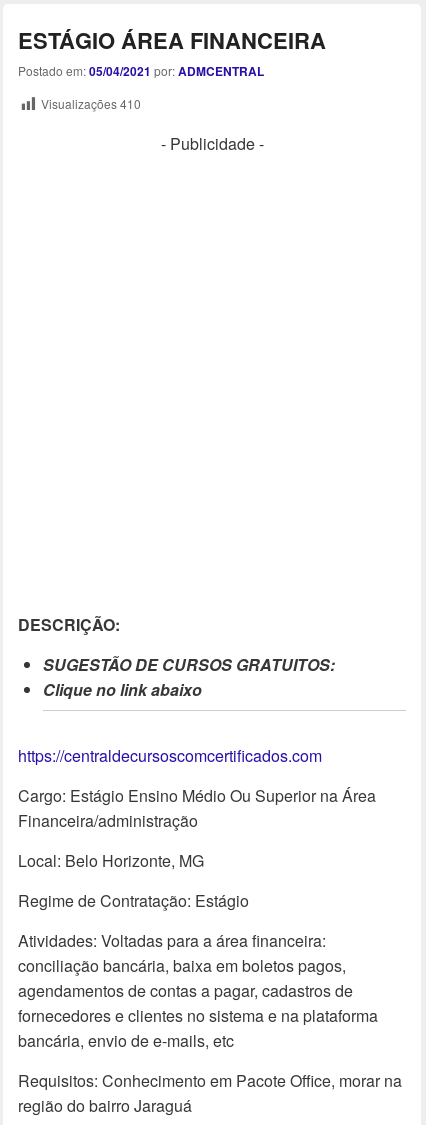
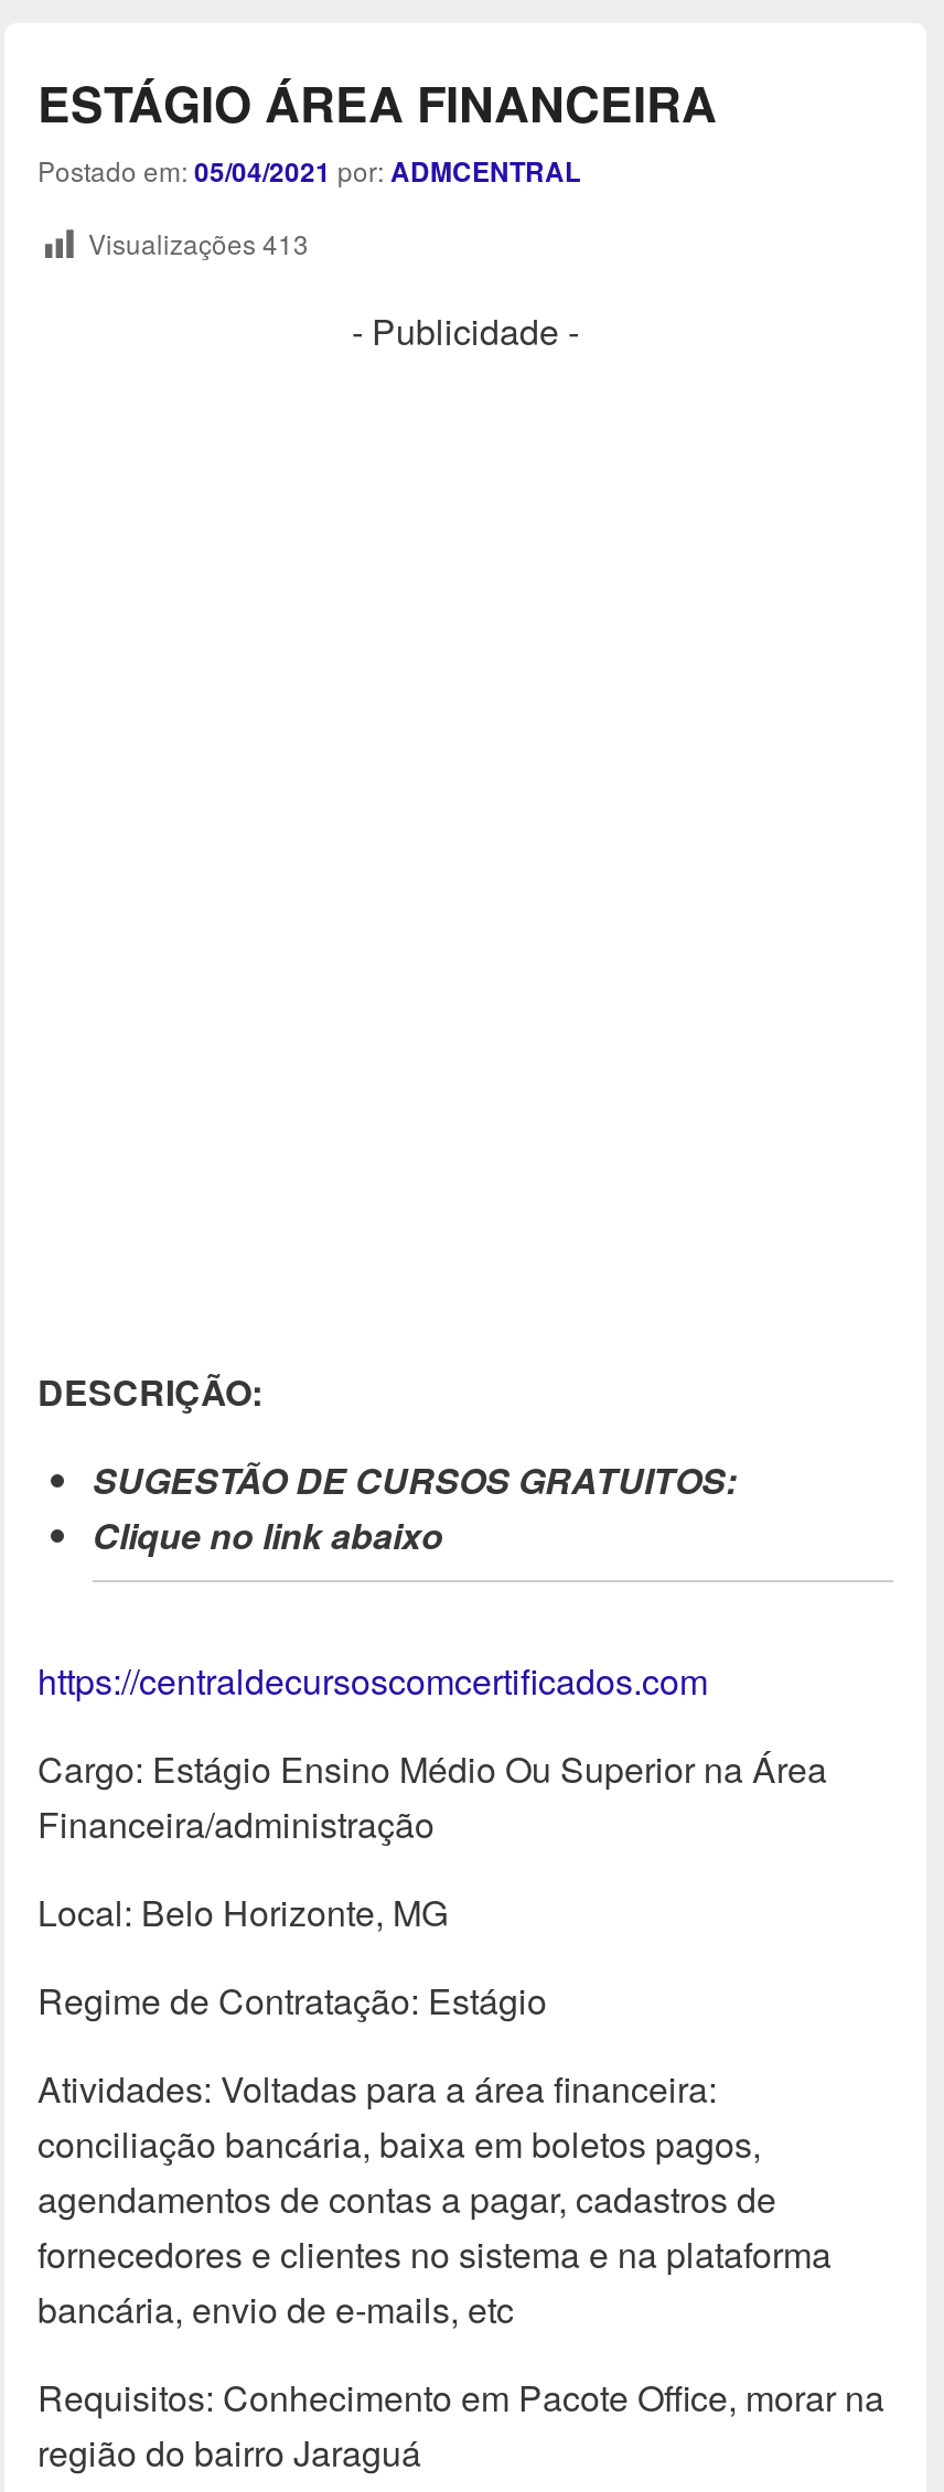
[41,95,141,112] Visualizações 410 -> [88,224,309,261] Visualizações 413

